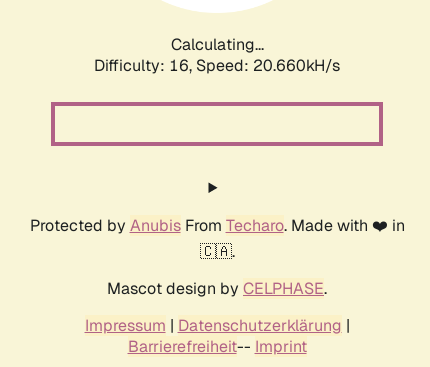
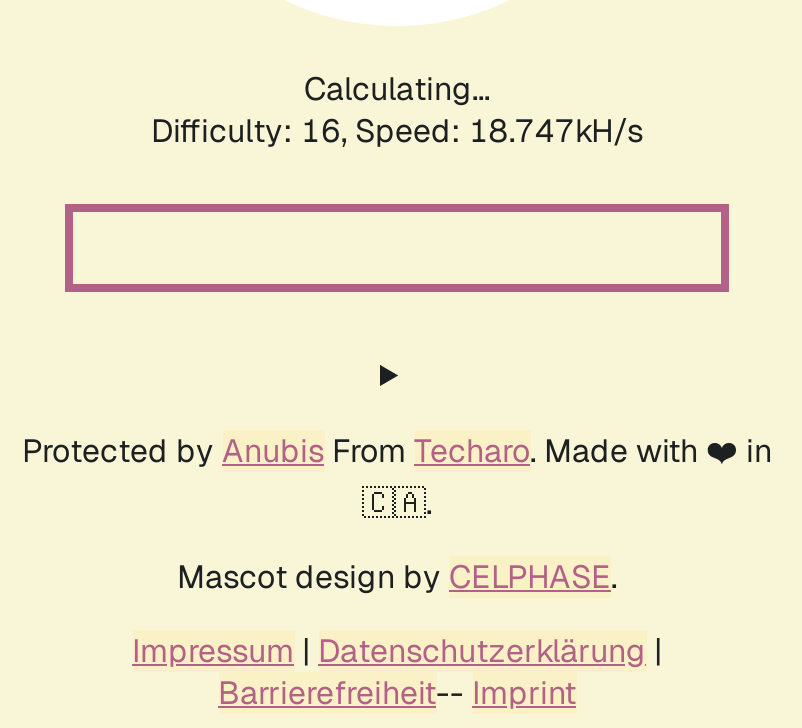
[94,55,340,76] Difficulty: 16, Speed: 20.660kH/s -> [151,110,643,152] Difficulty: 16, Speed: 18.747kH/s

